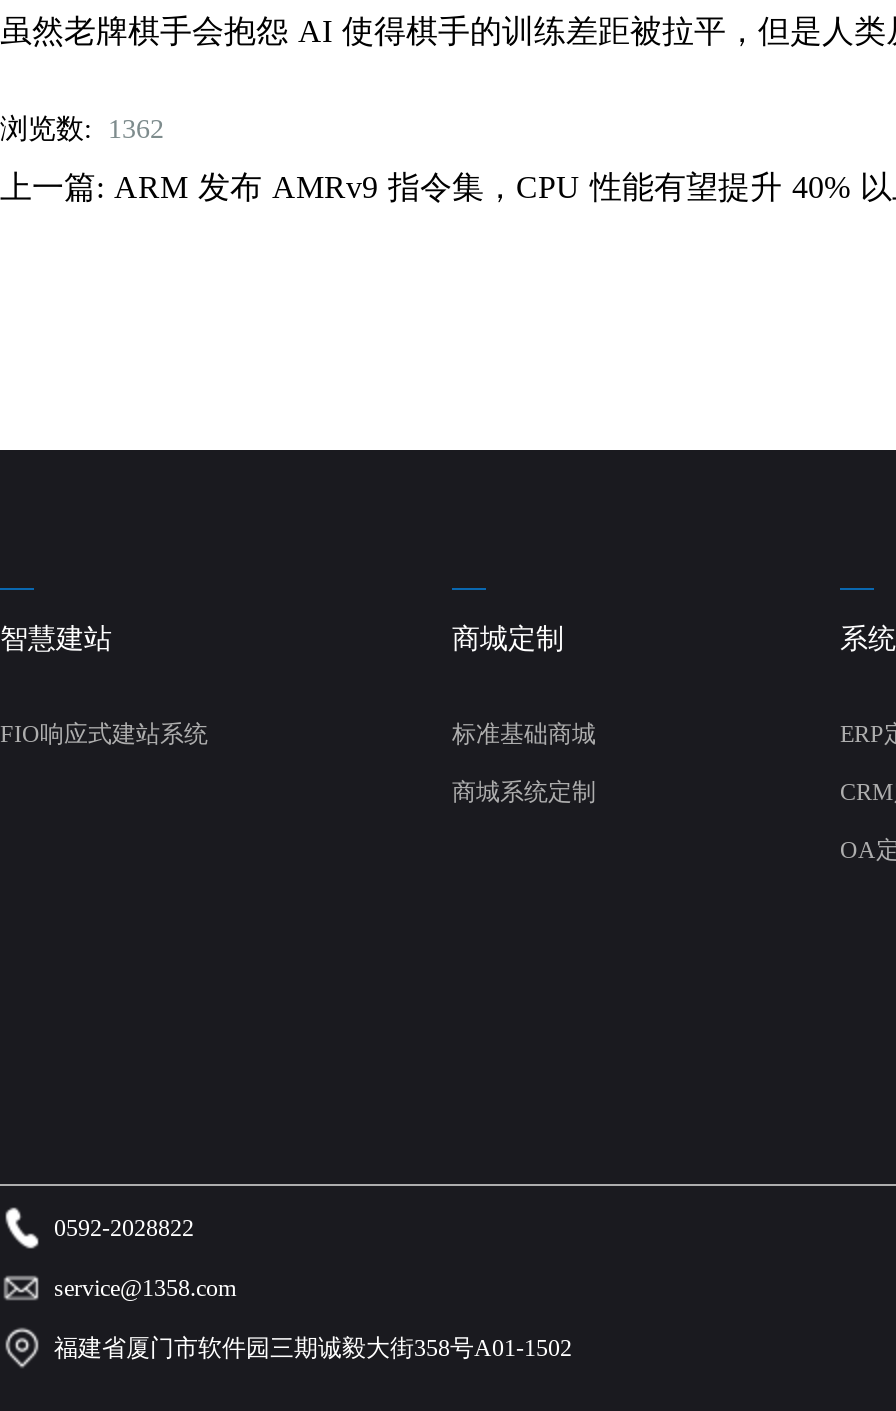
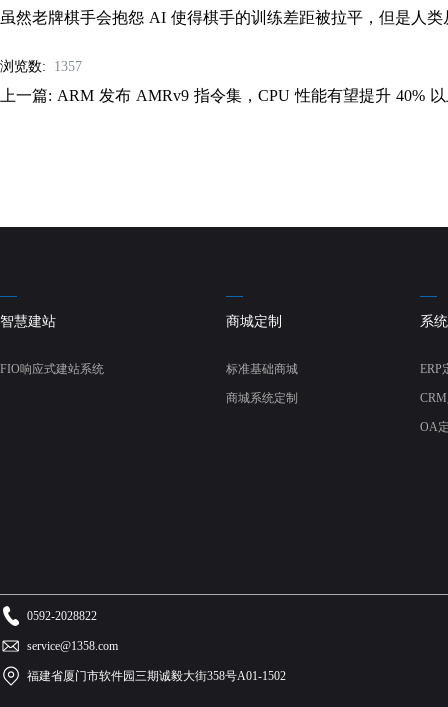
[0,114,164,144] 浏览数: 1362 -> [0,59,82,74] 浏览数: 1357

